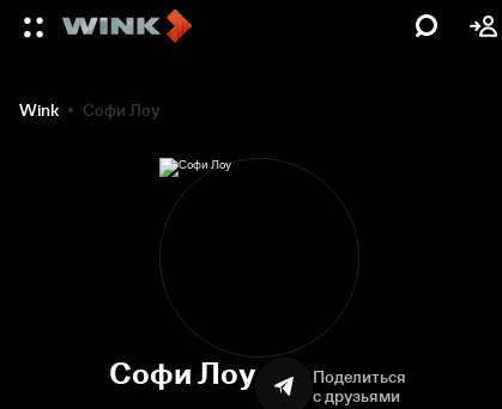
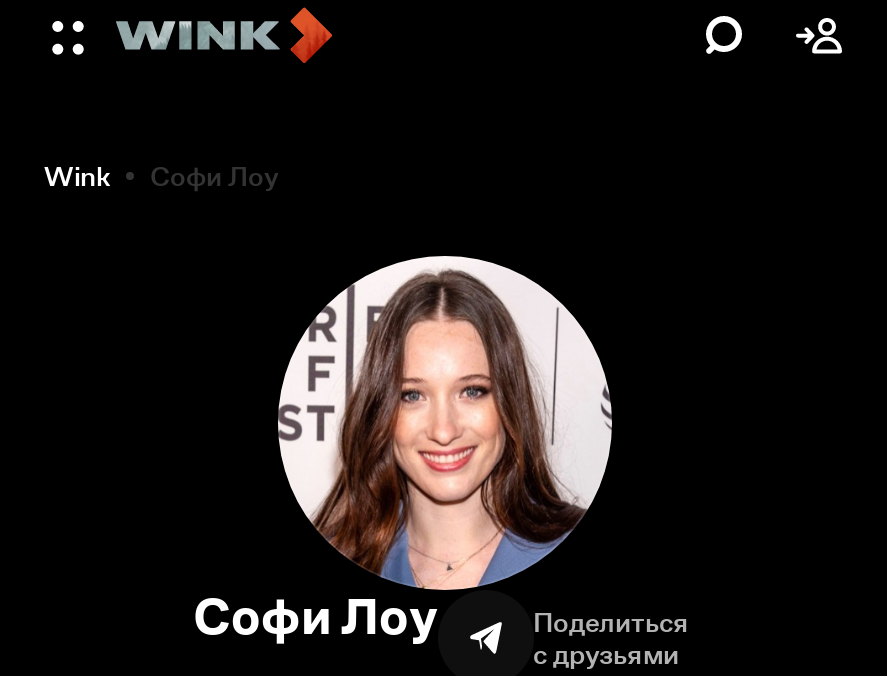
none -> [276,254,614,592] [image]

